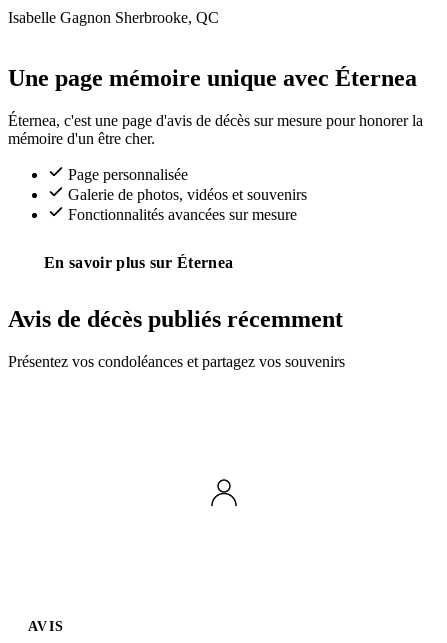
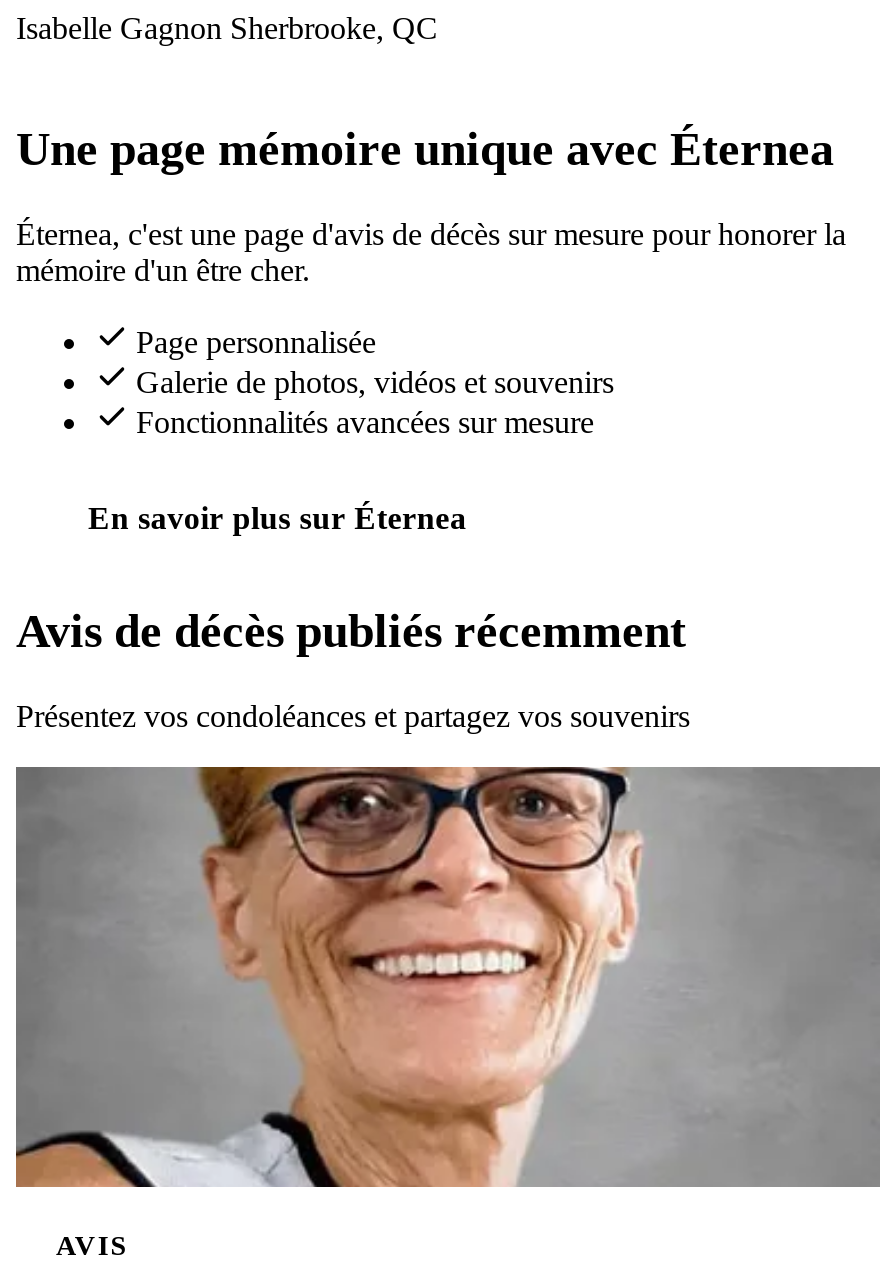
none -> [14,765,882,1189] [image]

